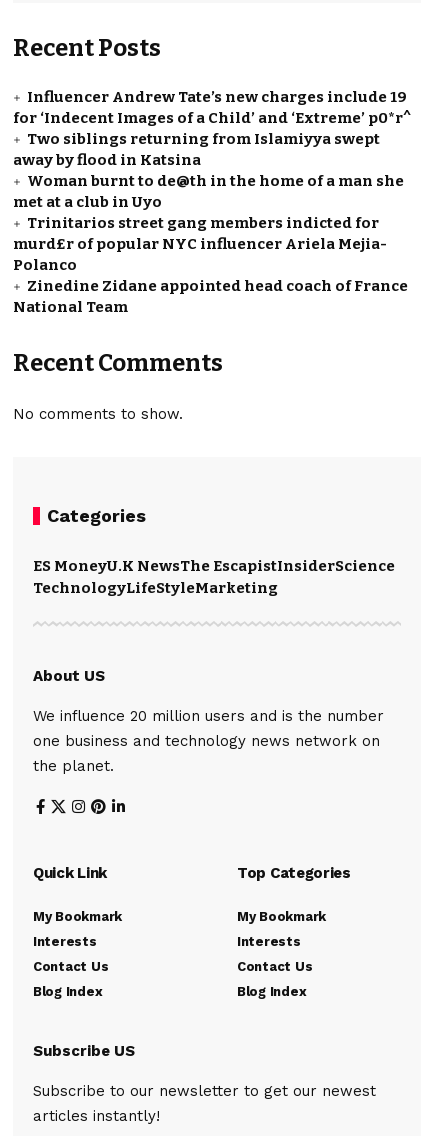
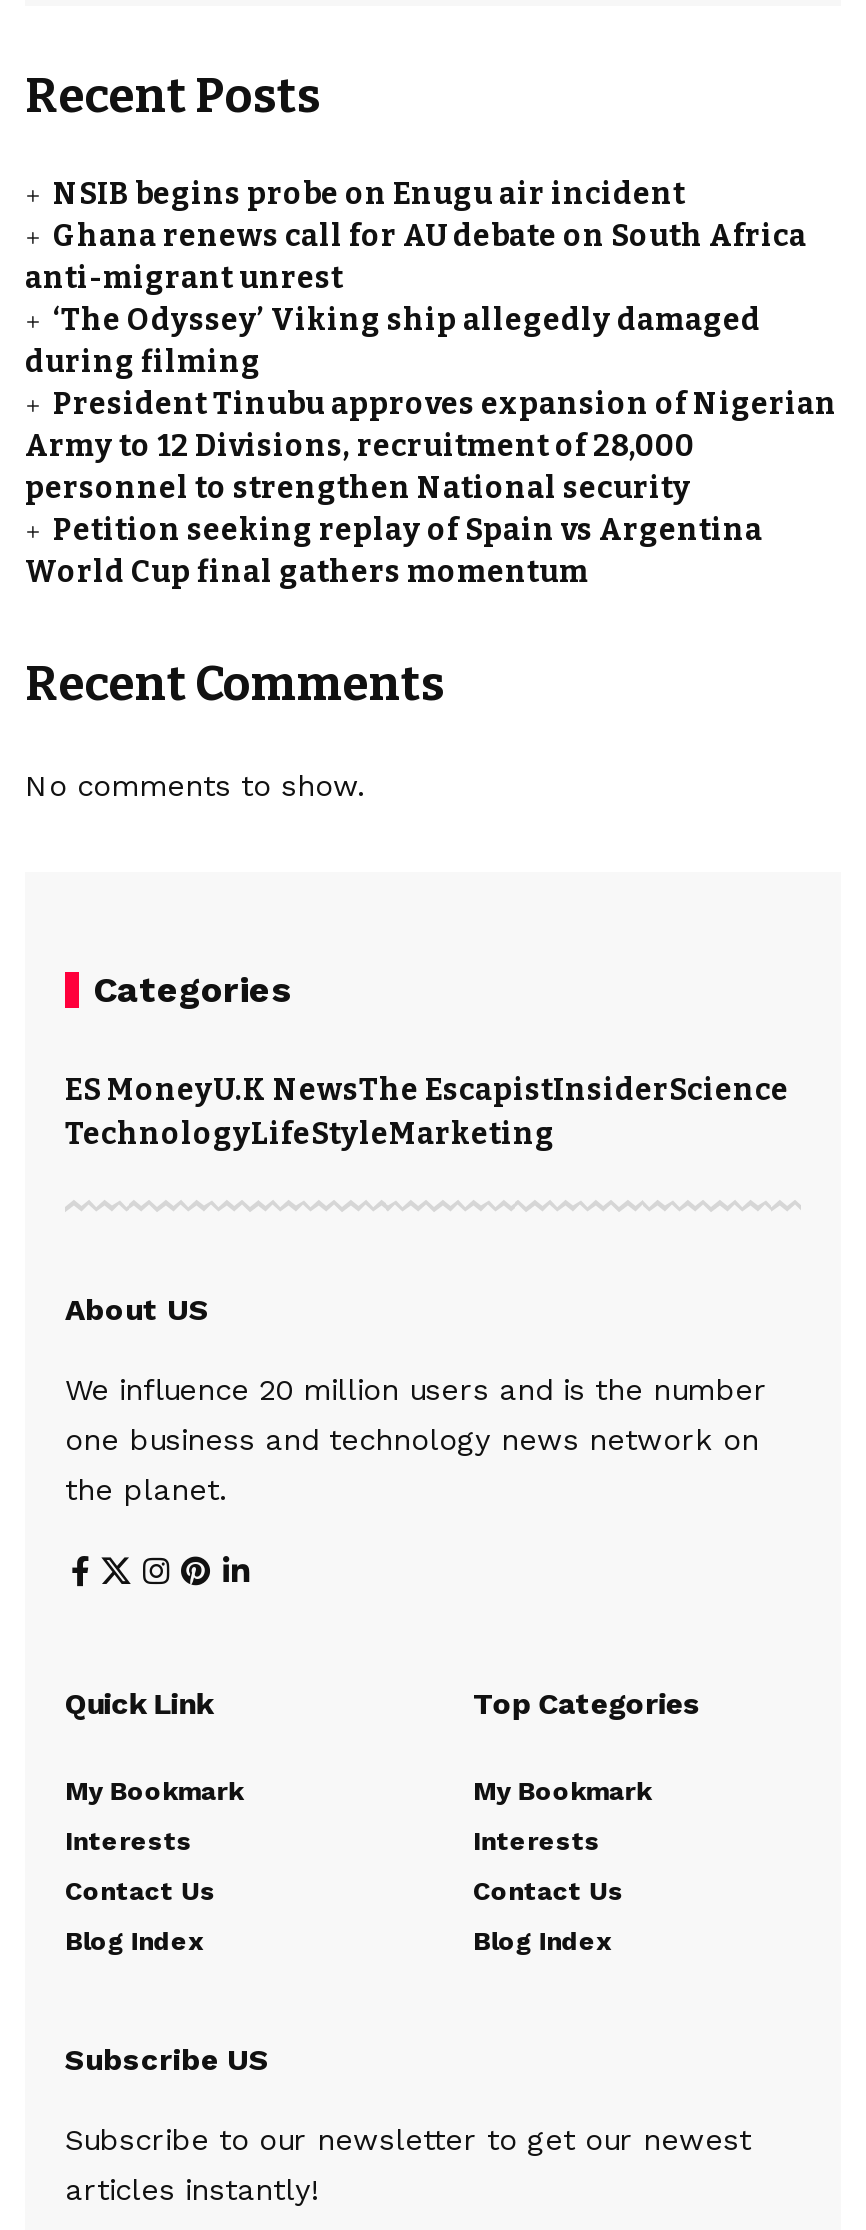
[13,88,411,316] Influencer Andrew Tate’s new charges include 19 | for ‘Indecent Images of a Child’ and ‘Extreme’ p0*r^ | Two siblings returning from Islamiyya swept | away by flood in Katsina | Woman burnt to de@th in the home of a man she | met at a club in Uyo | Trinitarios street gang members indicted for | murd£r of popular NYC influencer Ariela Mejia- | Polanco | Zinedine Zidane appointed head coach of France | National Team -> [25,176,837,590] NSIB begins probe on Enugu air incident | Ghana renews call for AU debate on South Africa | anti-migrant unrest | ‘The Odyssey’ Viking ship allegedly damaged | during filming | President Tinubu approves expansion of Nigerian | Army to 12 Divisions, recruitment of 28,000 | personnel to strengthen National security | Petition seeking replay of Spain vs Argentina | World Cup final gathers momentum

